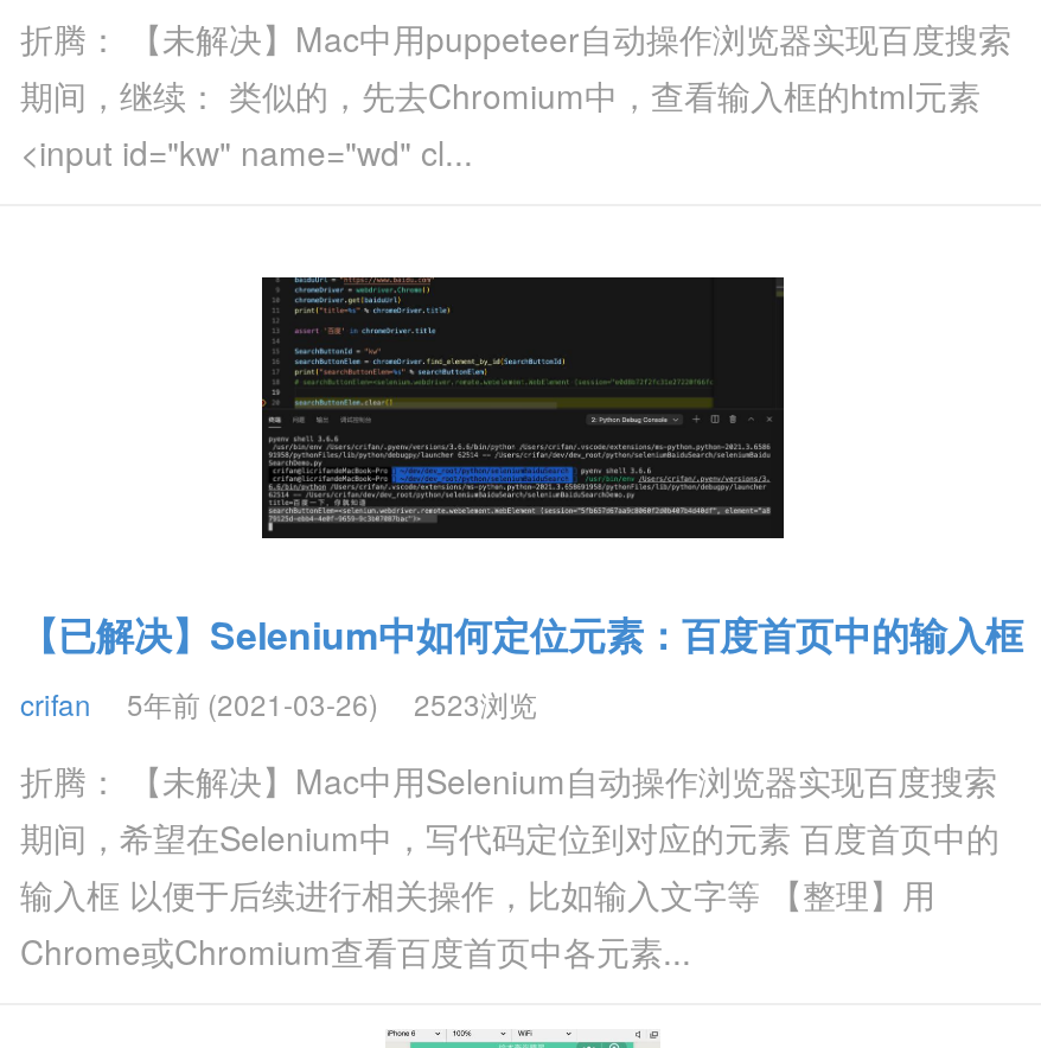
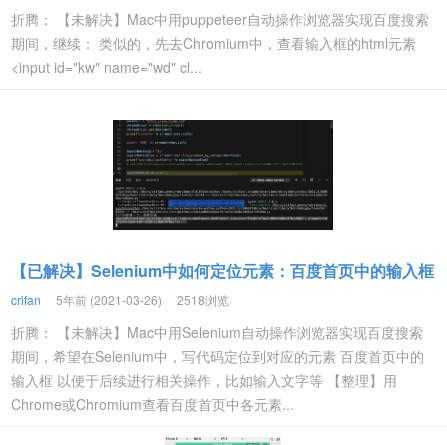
[20,683,537,723] crifan 5年前 (2021-03-26) 2523浏览 -> [11,291,229,308] crifan 5年前 (2021-03-26) 2518浏览

